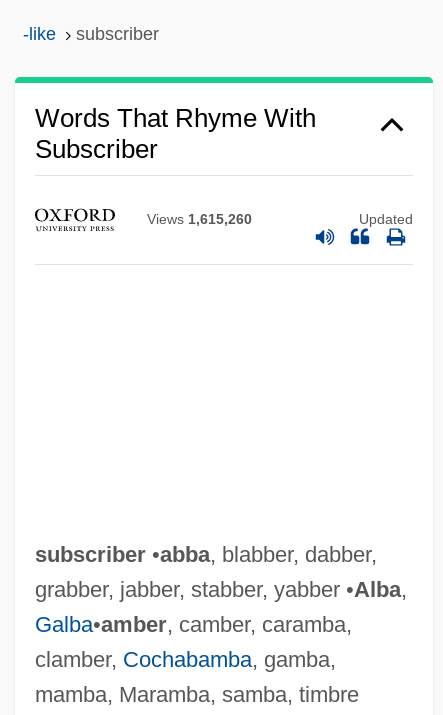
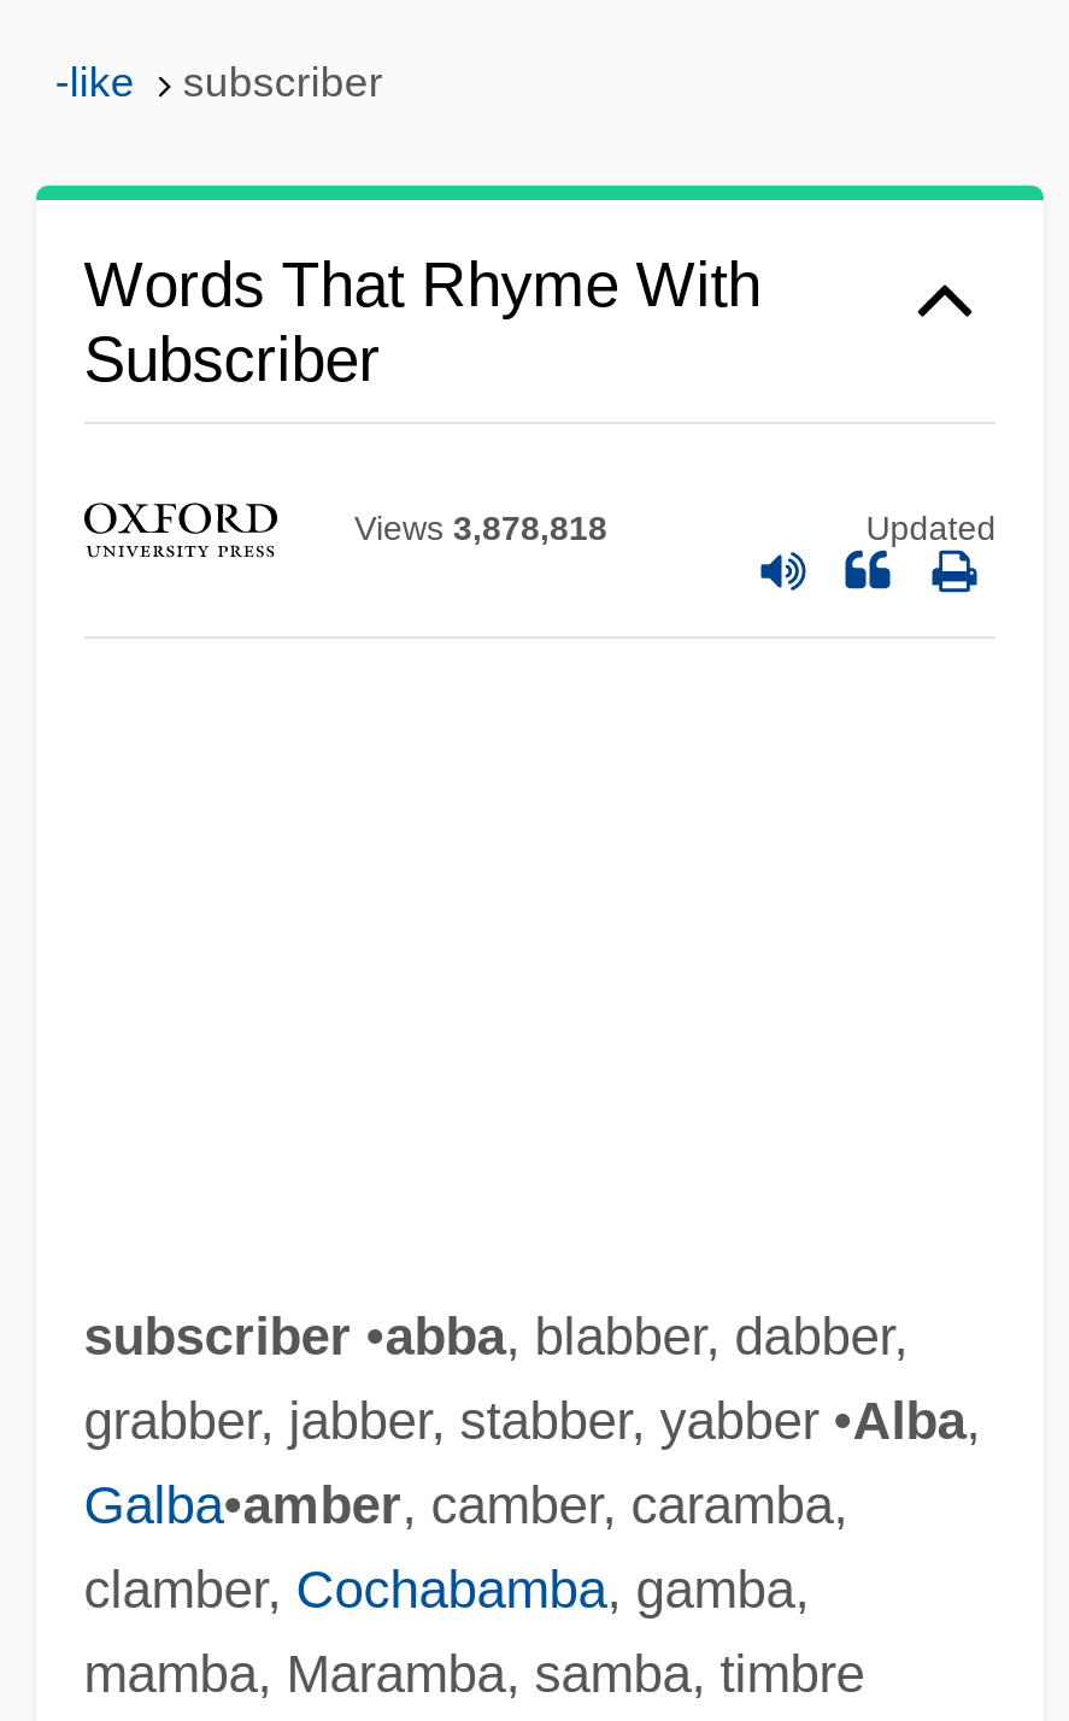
[147,211,252,227] Views 1,615,260 -> [354,510,607,548] Views 3,878,818

